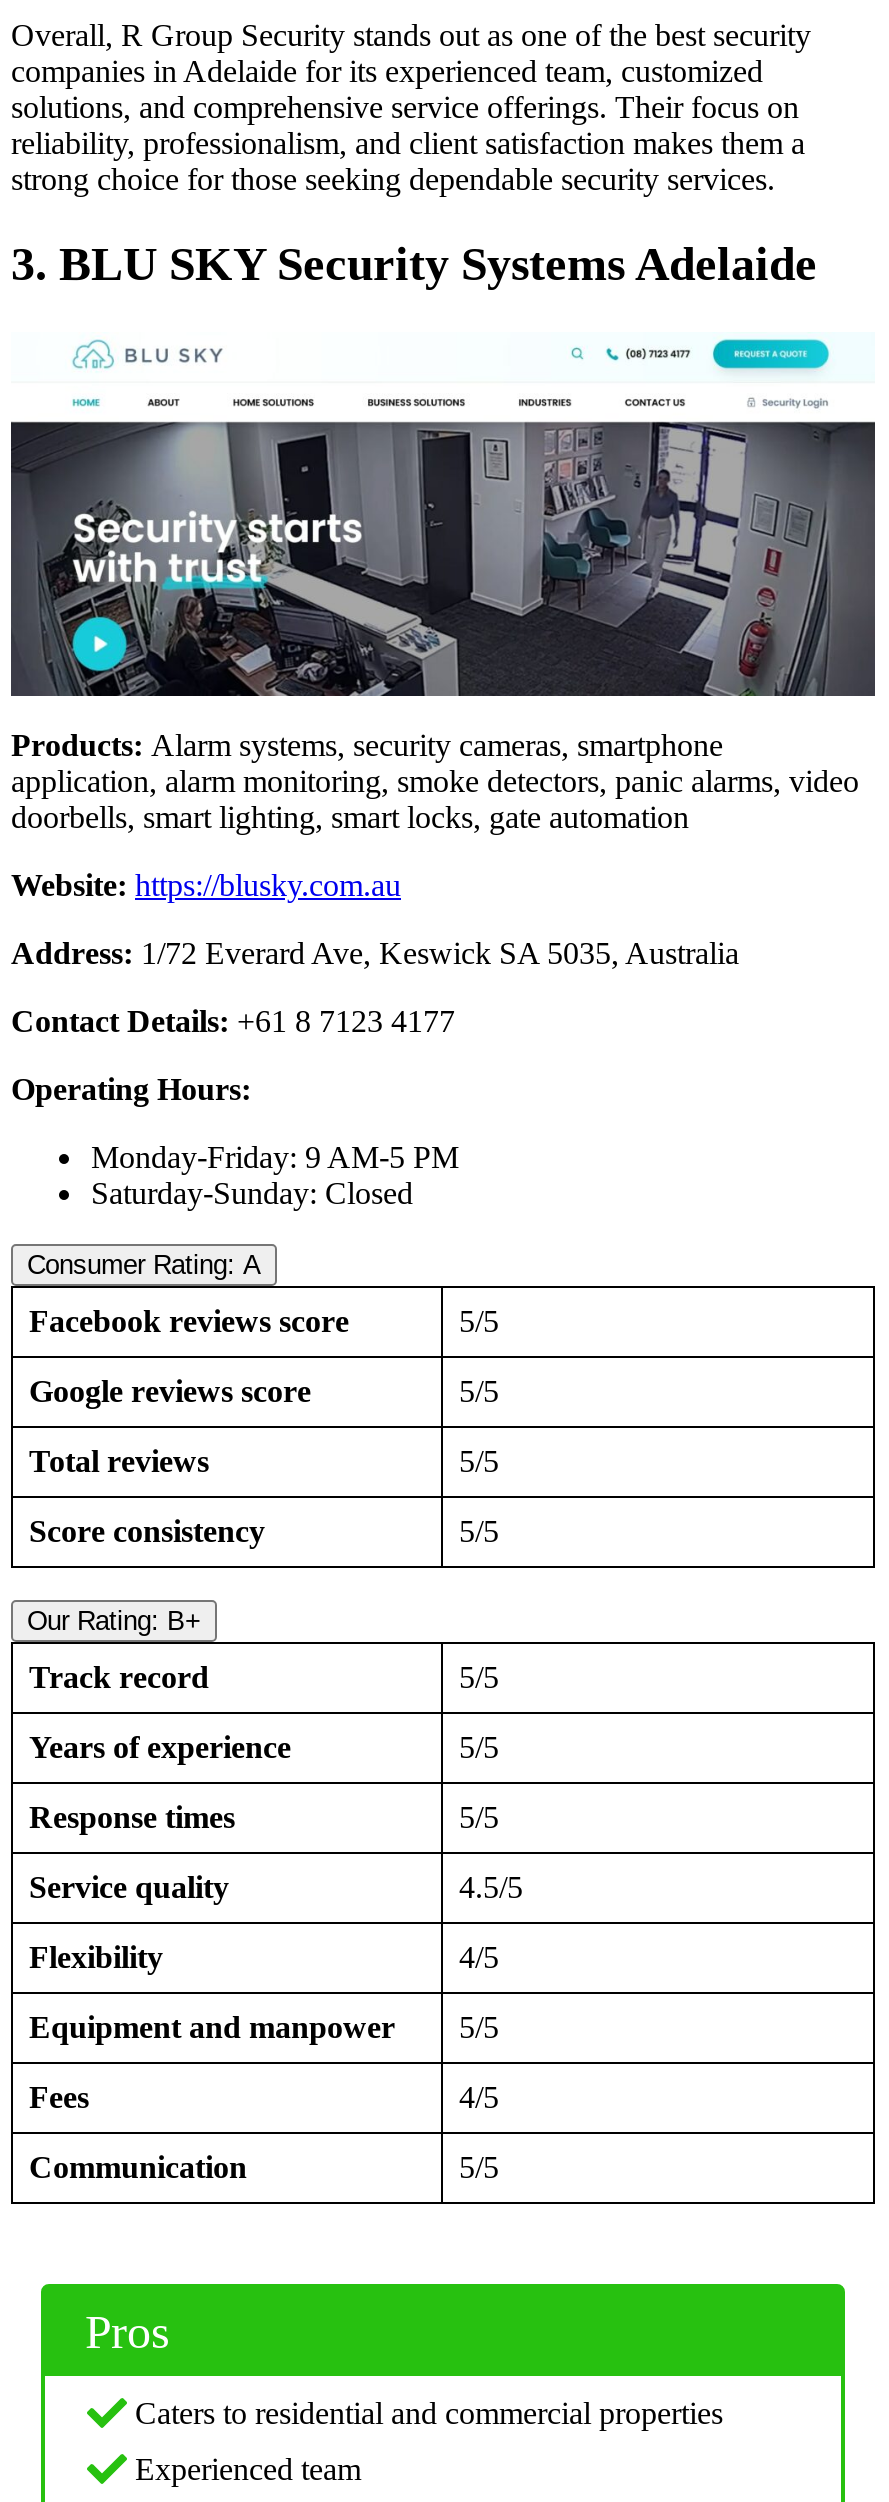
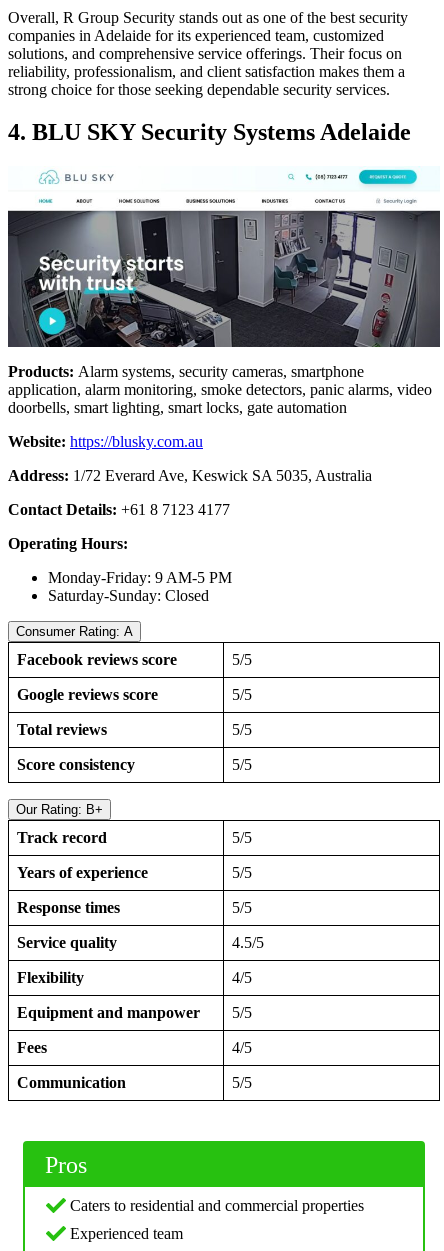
[11,239,817,291] 3. BLU SKY Security Systems Adelaide -> [8,119,411,145] 4. BLU SKY Security Systems Adelaide

